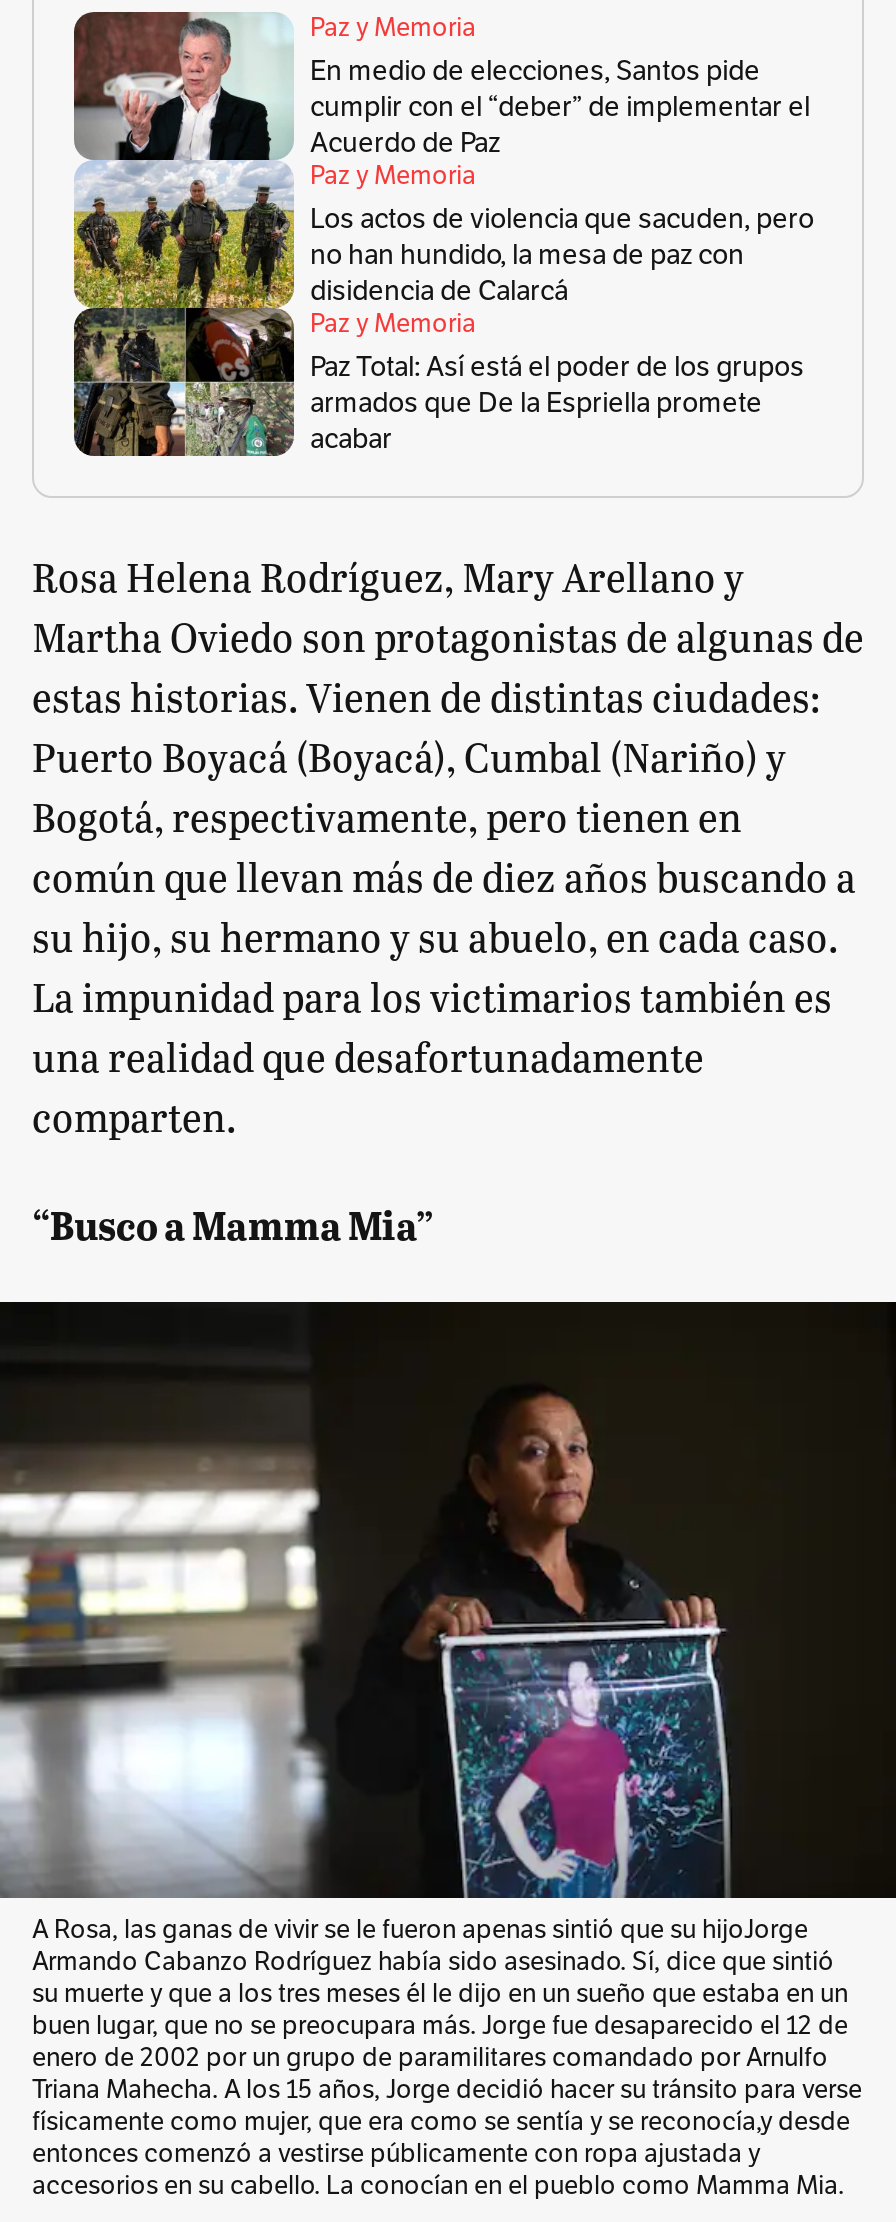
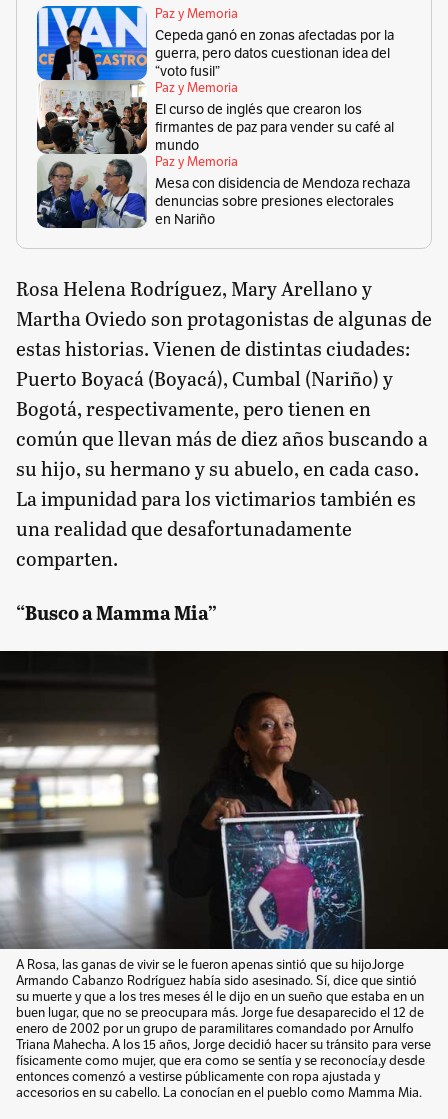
[72,10,810,458] [image] | En medio de elecciones, Santos pide | cumplir con el “deber” de implementar el | Acuerdo de Paz -> [36,5,394,229] [image] | Cepeda ganó en zonas afectadas por la | guerra, pero datos cuestionan idea del | “voto fusil”
[310,199,814,307] Los actos de violencia que sacuden, pero | no han hundido, la mesa de paz con | disidencia de Calarcá -> [155,100,394,154] El curso de inglés que crearon los | firmantes de paz para vender su café al | mundo
[310,347,804,455] Paz Total: Así está el poder de los grupos | armados que De la Espriella promete | acabar -> [155,174,410,228] Mesa con disidencia de Mendoza rechaza | denuncias sobre presiones electorales | en Nariño

